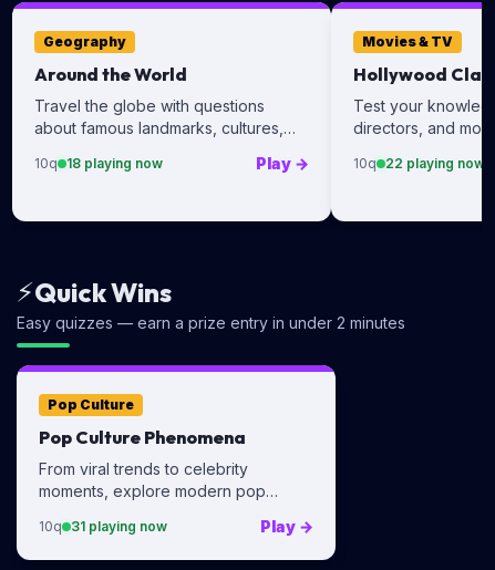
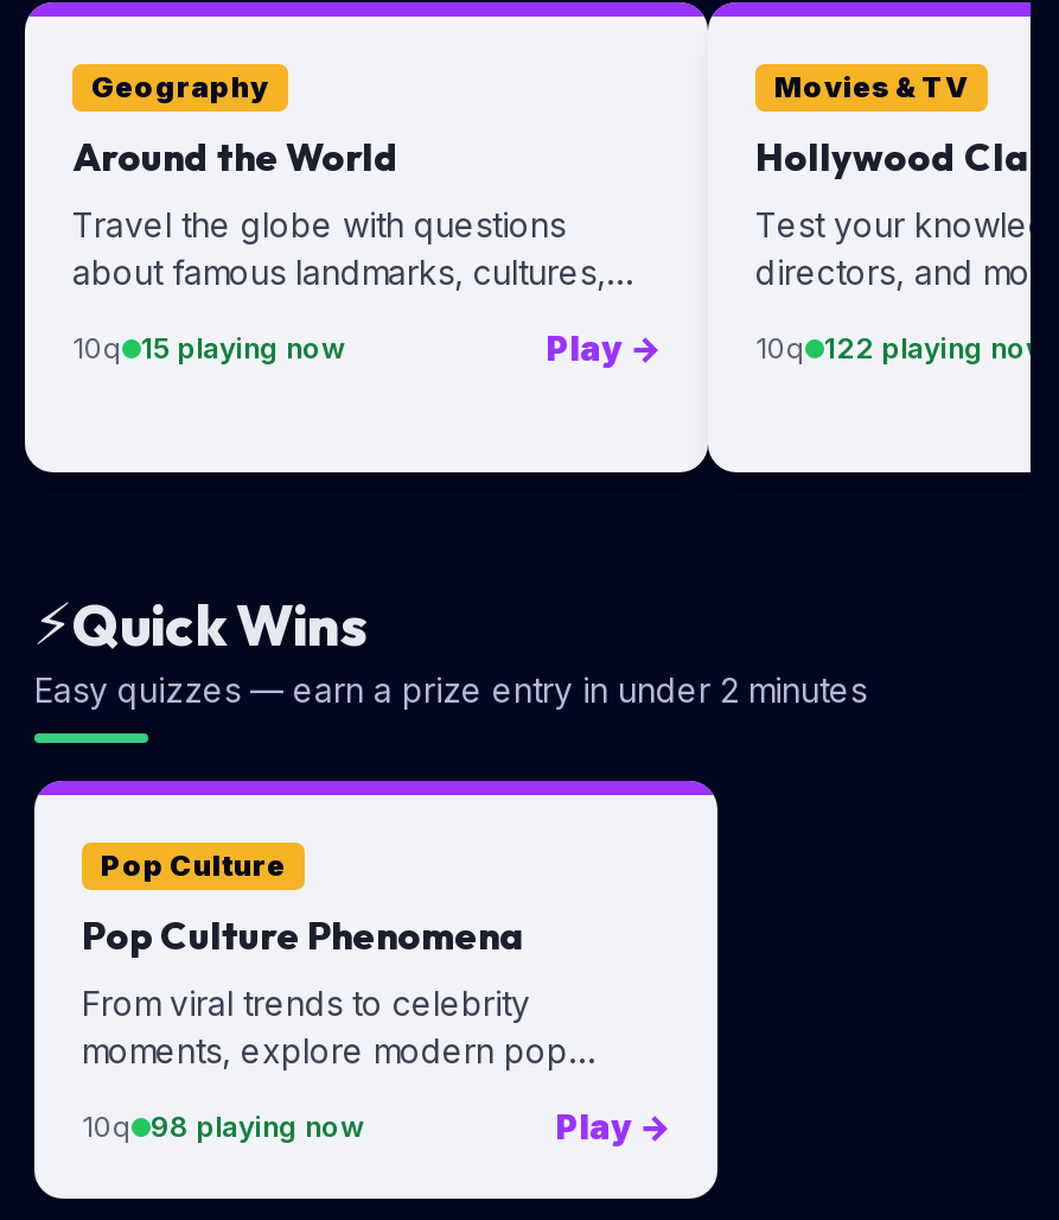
[34,155,163,172] 10q 18 playing now -> [72,330,345,366] 10q 15 playing now
[353,155,485,172] 10q 22 playing now -> [755,330,1050,366] 10q 122 playing now
[39,518,167,535] 10q 31 playing now -> [82,1108,364,1144] 10q 98 playing now

